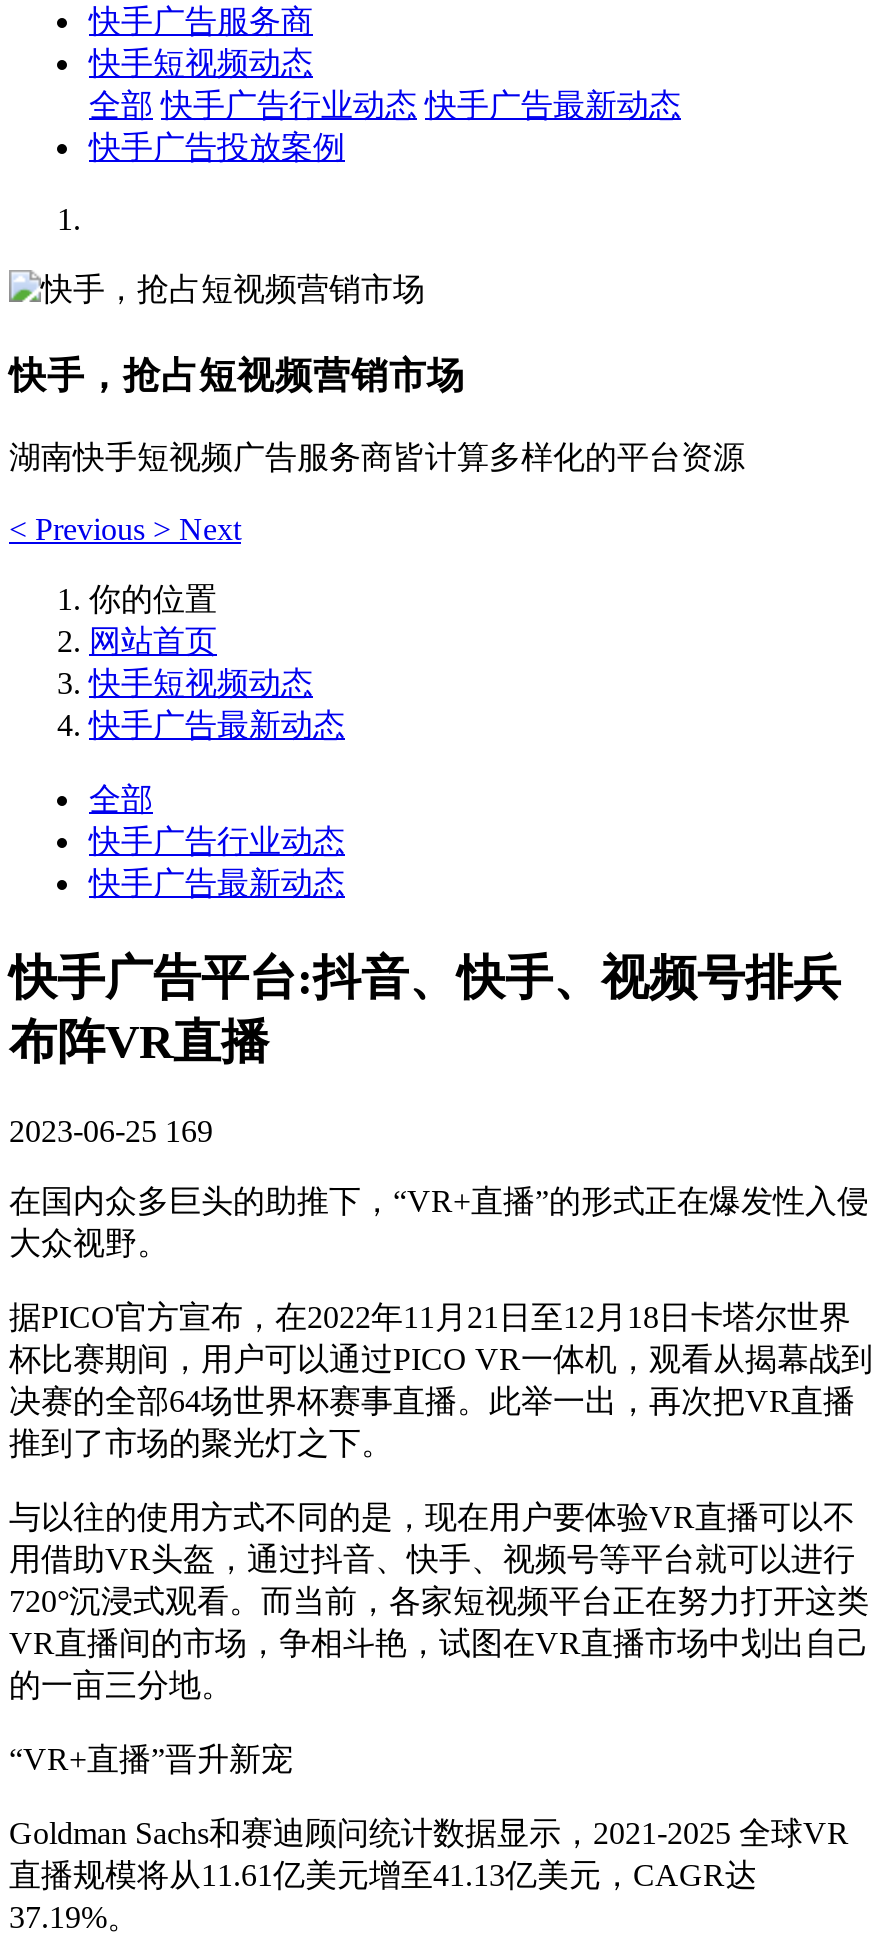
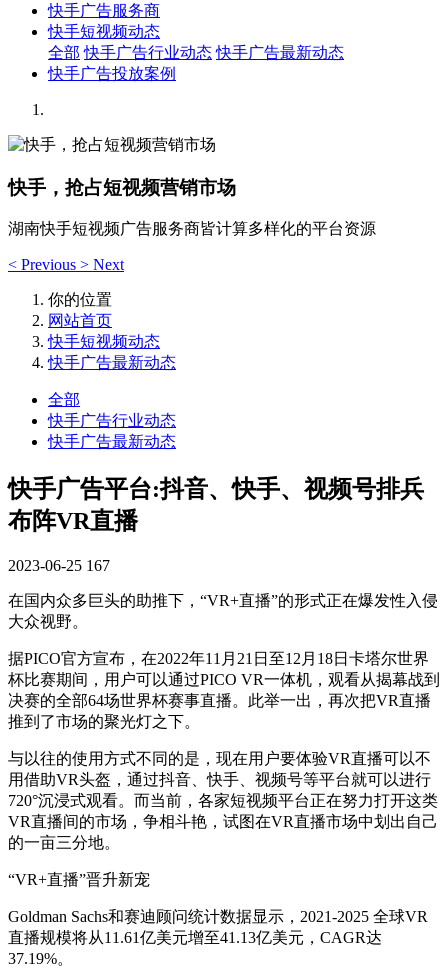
[9,1114,213,1148] 2023-06-25 169 -> [8,557,110,574] 2023-06-25 167

